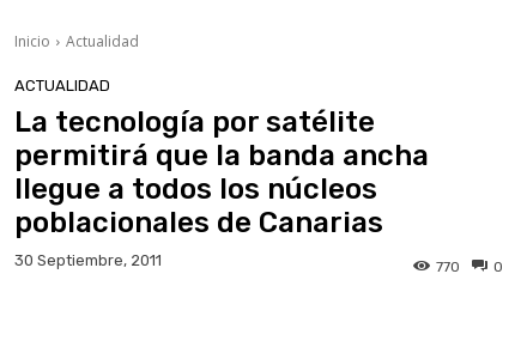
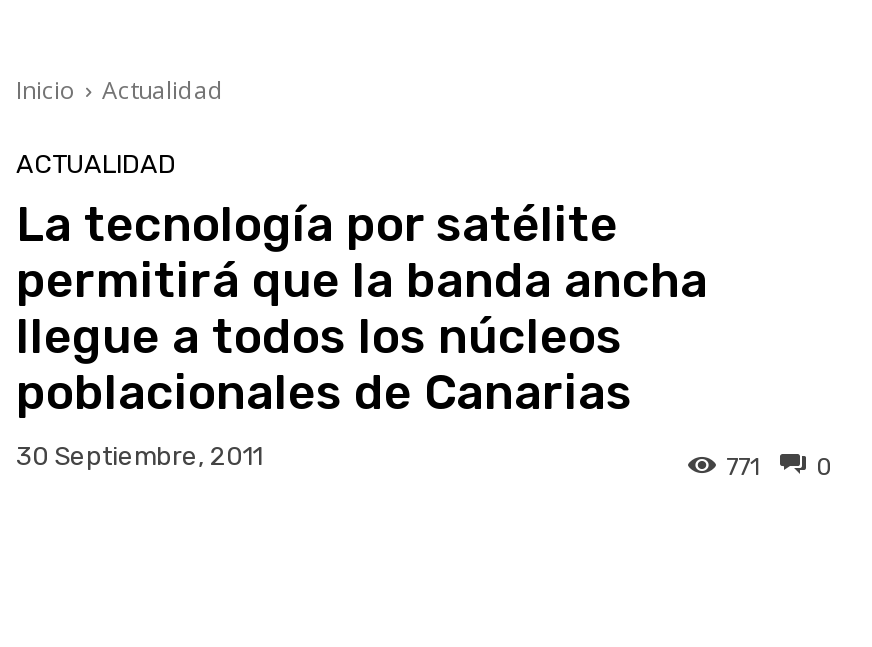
[436,258,503,275] 770 0 -> [726,452,832,480] 771 0

